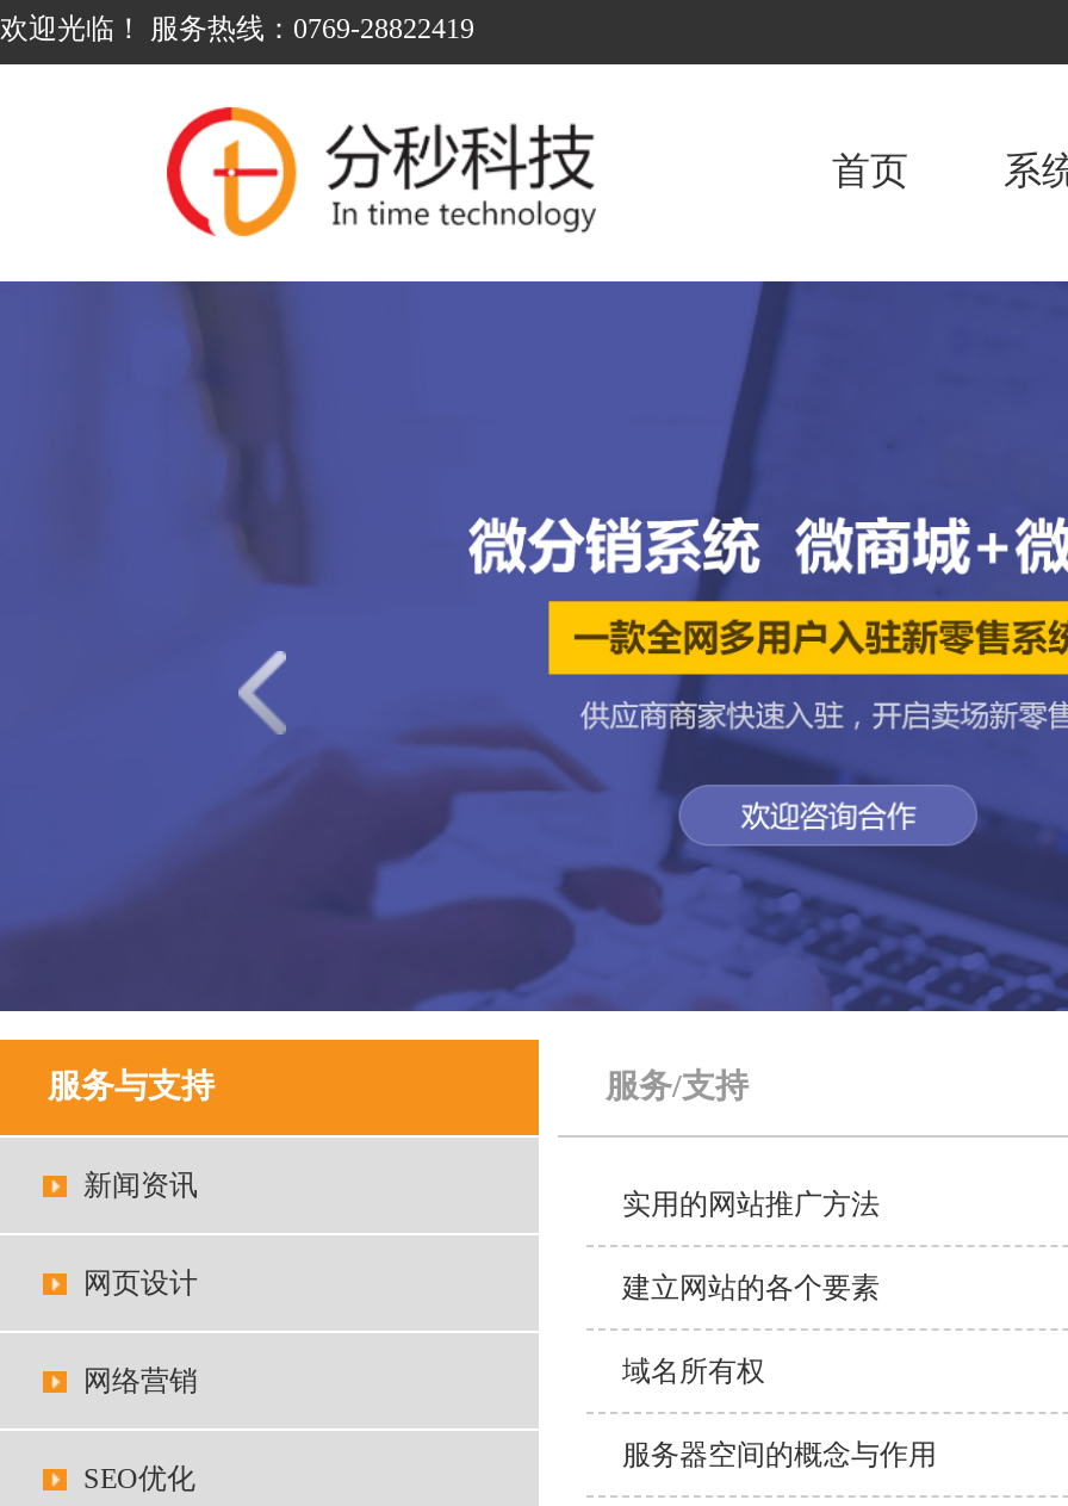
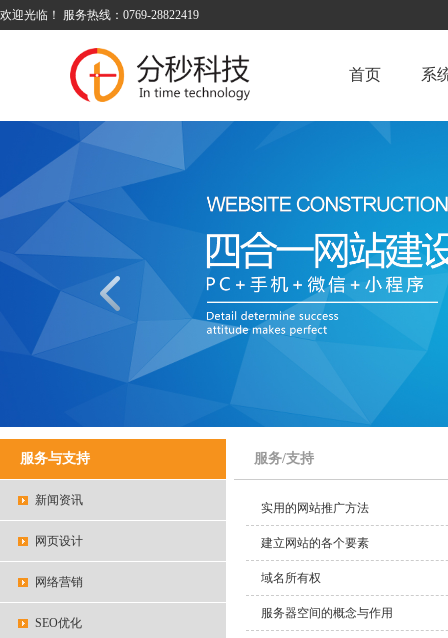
[7,281,1061,1014] [image] -> [3,120,445,428] [image]

